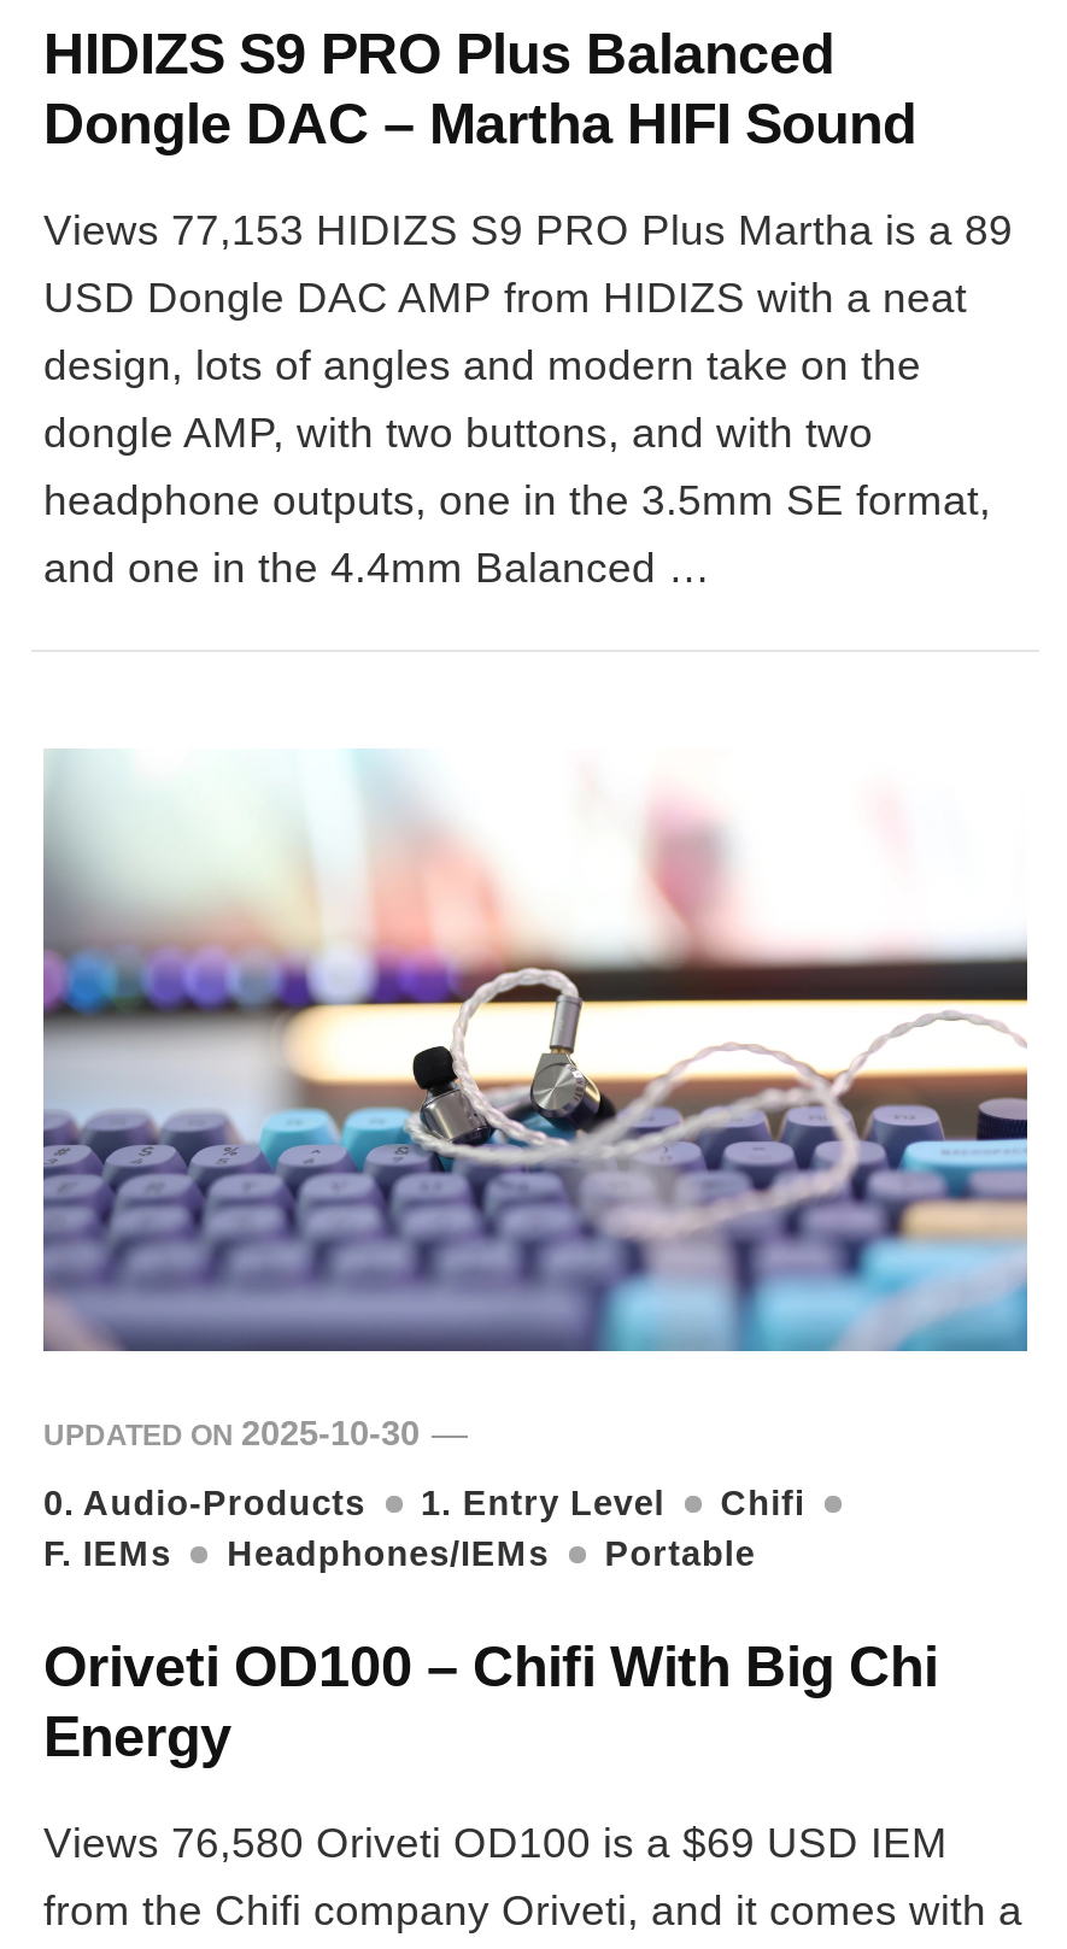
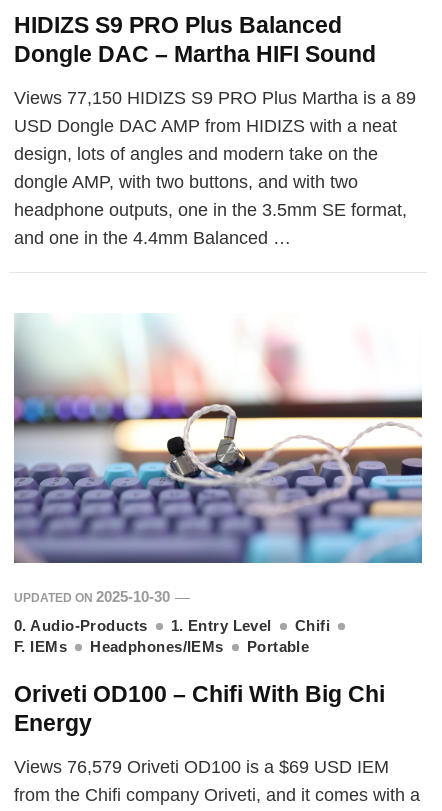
[43,207,1013,255] Views 77,153 HIDIZS S9 PRO Plus Martha is a 89 -> [14,88,416,108] Views 77,150 HIDIZS S9 PRO Plus Martha is a 89
[43,1819,948,1867] Views 76,580 Oriveti OD100 is a $69 USD IEM -> [14,757,389,777] Views 76,579 Oriveti OD100 is a $69 USD IEM

